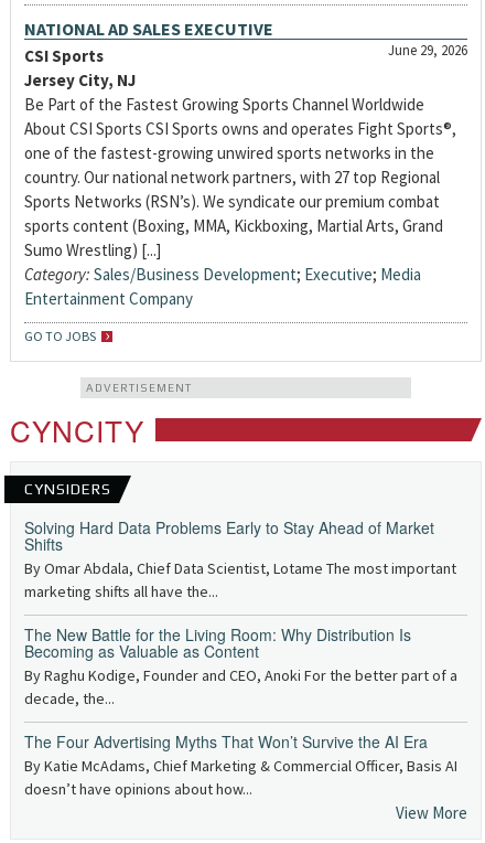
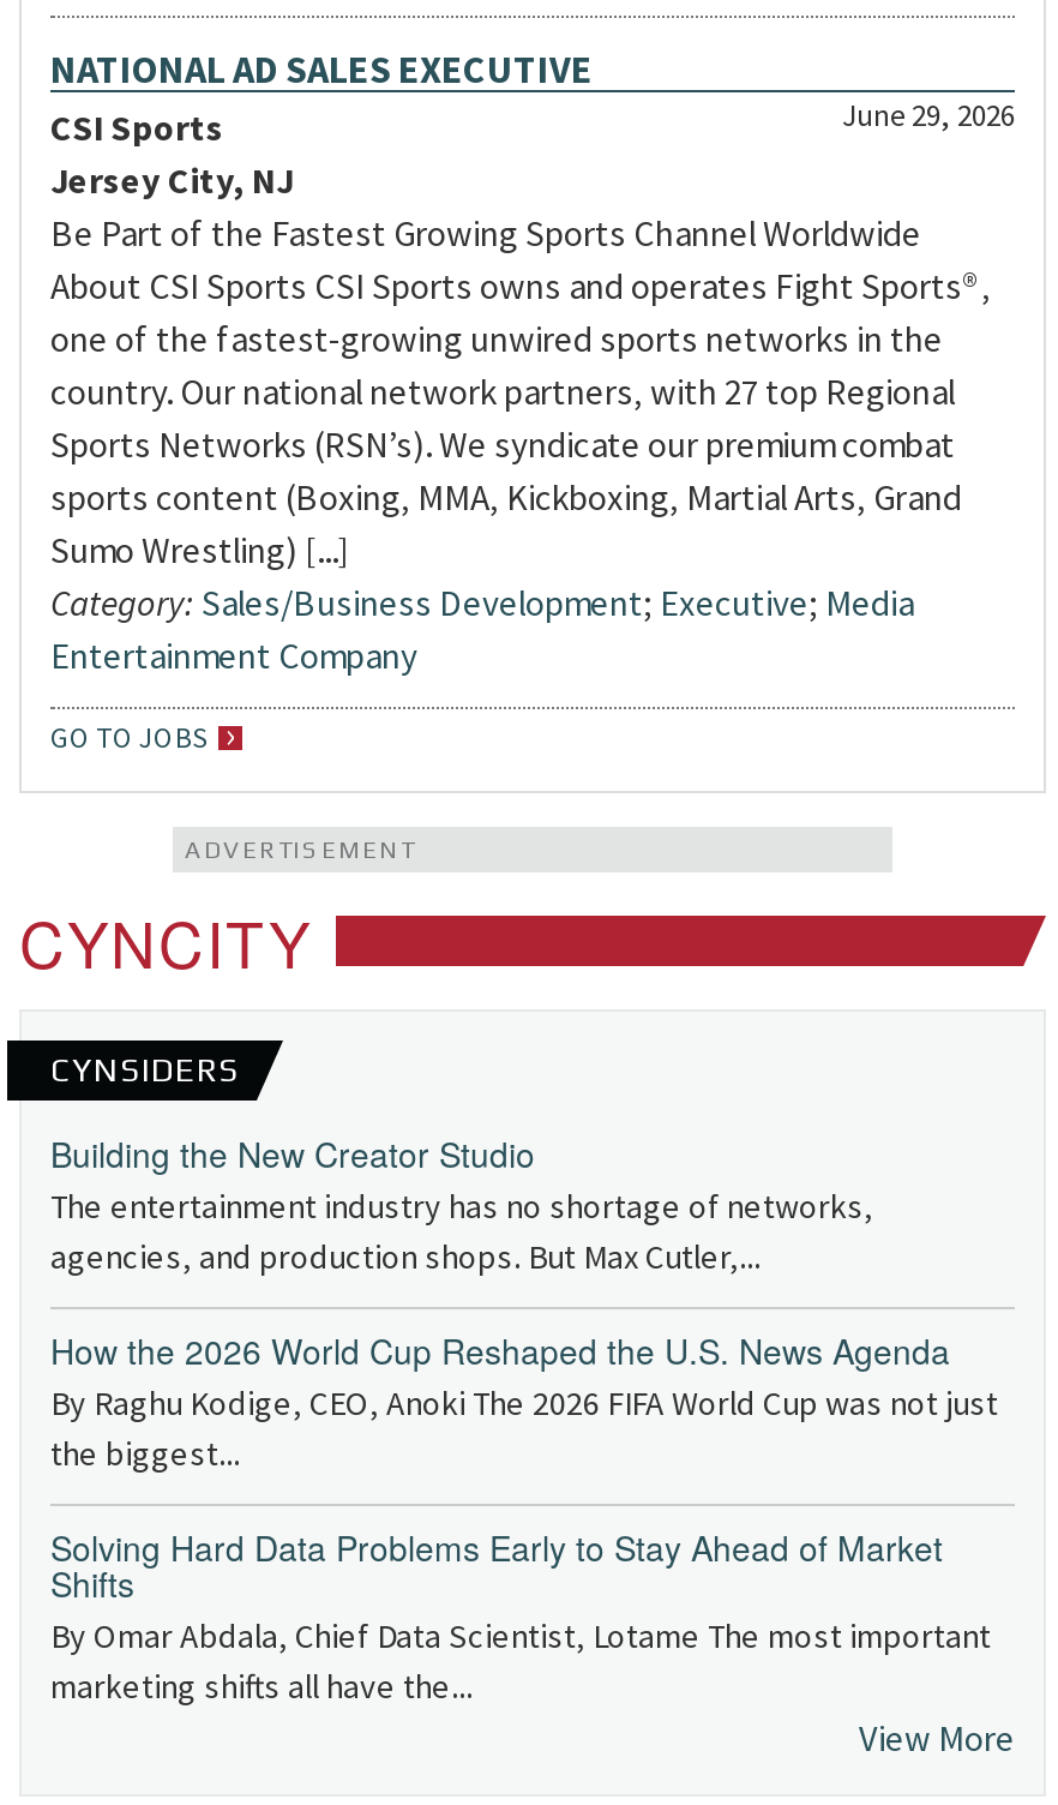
none -> [50,1129,998,1475] Building the New Creator Studio | The entertainment industry has no shortage of networks, | agencies, and production shops. But Max Cutler,... | How the 2026 World Cup Reshaped the U.S. News Agenda | By Raghu Kodige, CEO, Anoki The 2026 FIFA World Cup was not just | the biggest...
moved [24,516,456,601] -> [50,1523,991,1708]: Solving Hard Data Problems Early to Stay Ahead of Market | Shifts | By Omar Abdala, Chief Data Scientist, Lotame The most important | marketing shifts all have the...
[24,623,457,799] The New Battle for the Living Room: Why Distribution Is | Becoming as Valuable as Content | By Raghu Kodige, Founder and CEO, Anoki For the better part of a | decade, the... | The Four Advertising Myths That Won’t Survive the AI Era | By Katie McAdams, Chief Marketing & Commercial Officer, Basis AI | doesn’t have opinions about how... -> none

